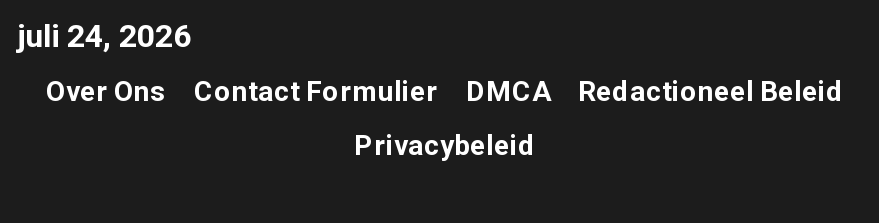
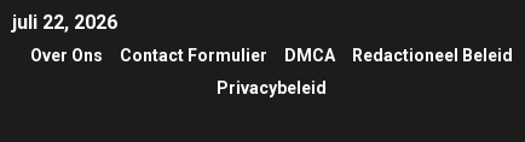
[17,18,191,56] juli 24, 2026 -> [12,11,117,34] juli 22, 2026

